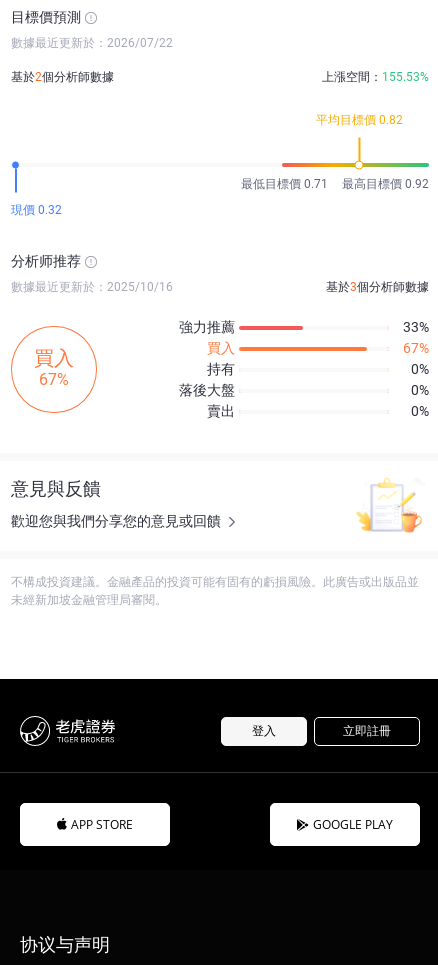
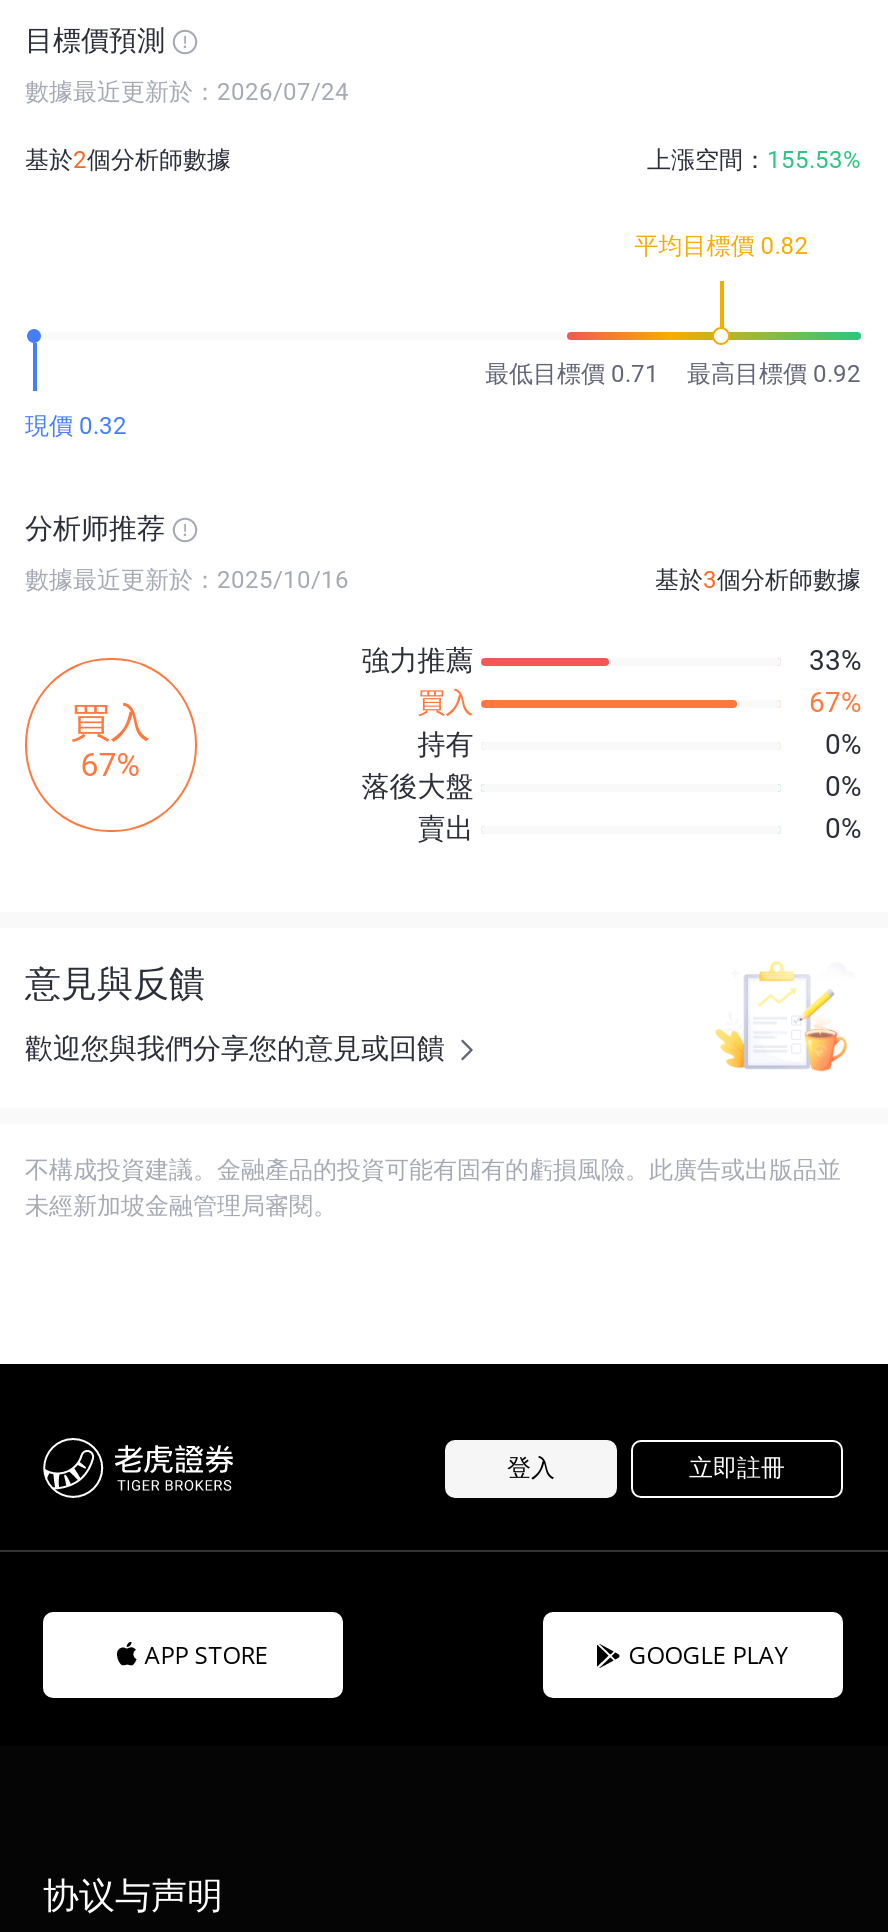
[11,36,173,50] 數據最近更新於：2026/07/22 -> [25,78,349,106] 數據最近更新於：2026/07/24

